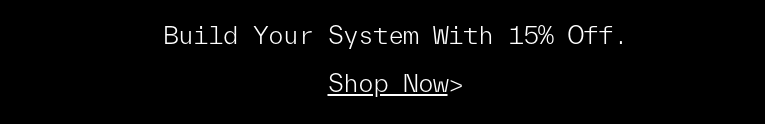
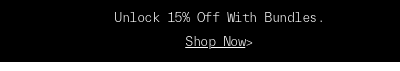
[163,20,627,50] Build Your System With 15% Off. -> [114,10,324,25] Unlock 15% Off With Bundles.

